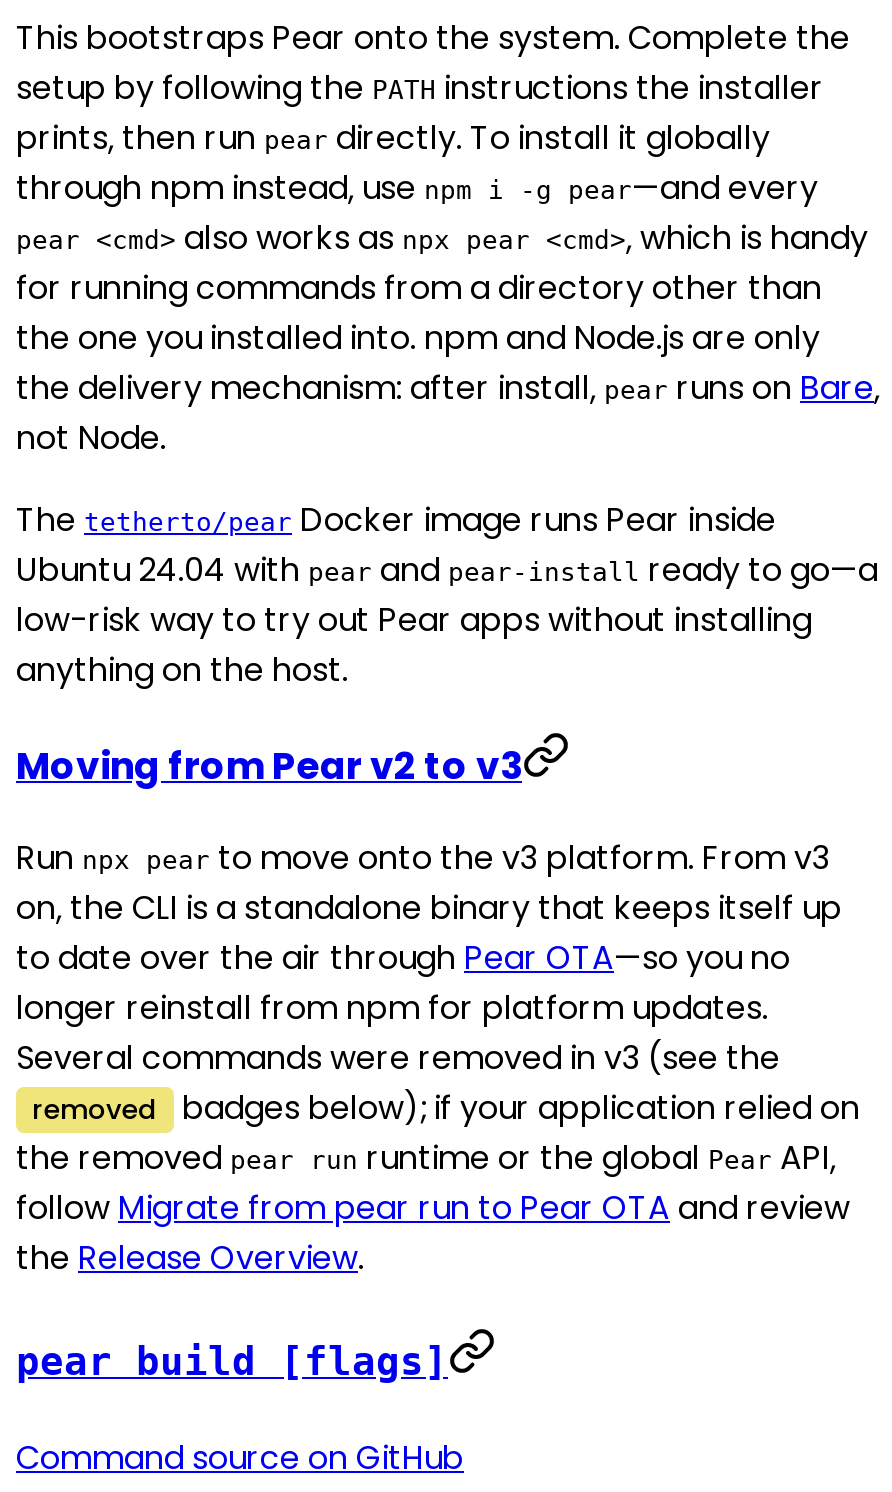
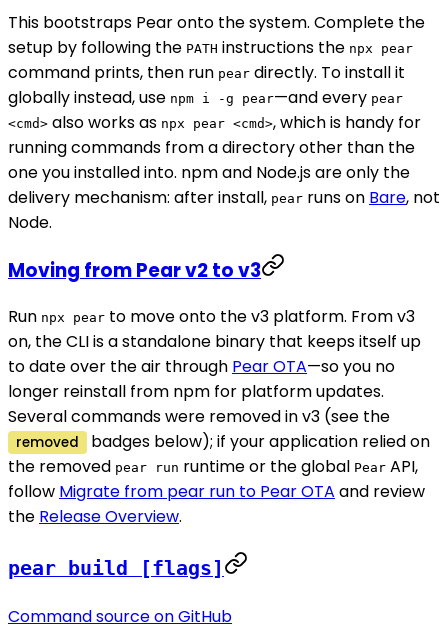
[16,64,880,692] setup by following the PATH instructions the installer | prints, then run pear directly. To install it globally | through npm instead, use npm i -g pear—and every | pear <cmd> also works as npx pear <cmd>, which is handy | for running commands from a directory other than | the one you installed into. npm and Node.js are only | the delivery mechanism: after install, pear runs on Bare, | not Node. | The tetherto/pear Docker image runs Pear inside | Ubuntu 24.04 with pear and pear-install ready to go—a | low-risk way to try out Pear apps without installing | anything on the host. -> [8,36,440,234] setup by following the PATH instructions the npx pear | command prints, then run pear directly. To install it | globally instead, use npm i -g pear—and every pear | <cmd> also works as npx pear <cmd>, which is handy for | running commands from a directory other than the | one you installed into. npm and Node.js are only the | delivery mechanism: after install, pear runs on Bare, not | Node.

